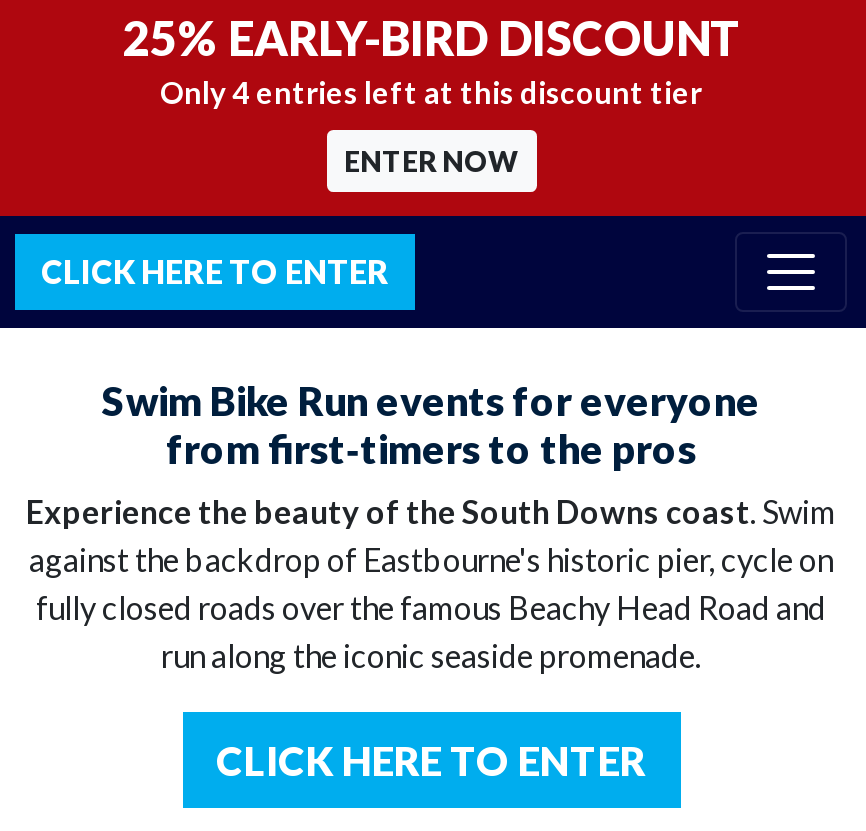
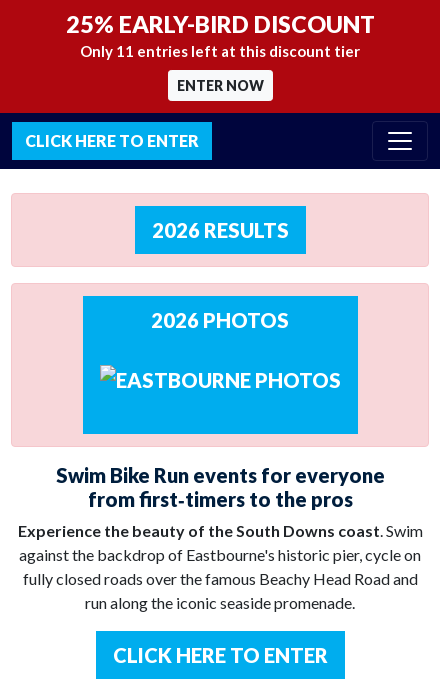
[160,74,702,110] Only 4 entries left at this discount tier -> [80,42,360,60] Only 11 entries left at this discount tier
none -> [11,283,429,447] [image] | 2026 PHOTOS
none -> [151,218,288,242] 2026 RESULTS

